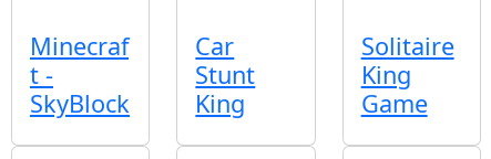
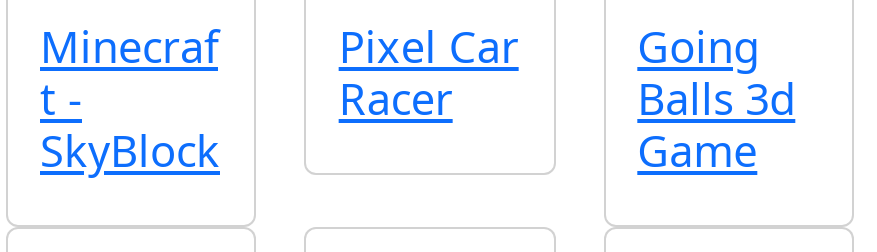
[195,29,255,119] Car | Stunt | King -> [339,17,519,127] Pixel Car | Racer
[361,29,454,90] Solitaire | King -> [637,17,795,127] Going | Balls 3d

